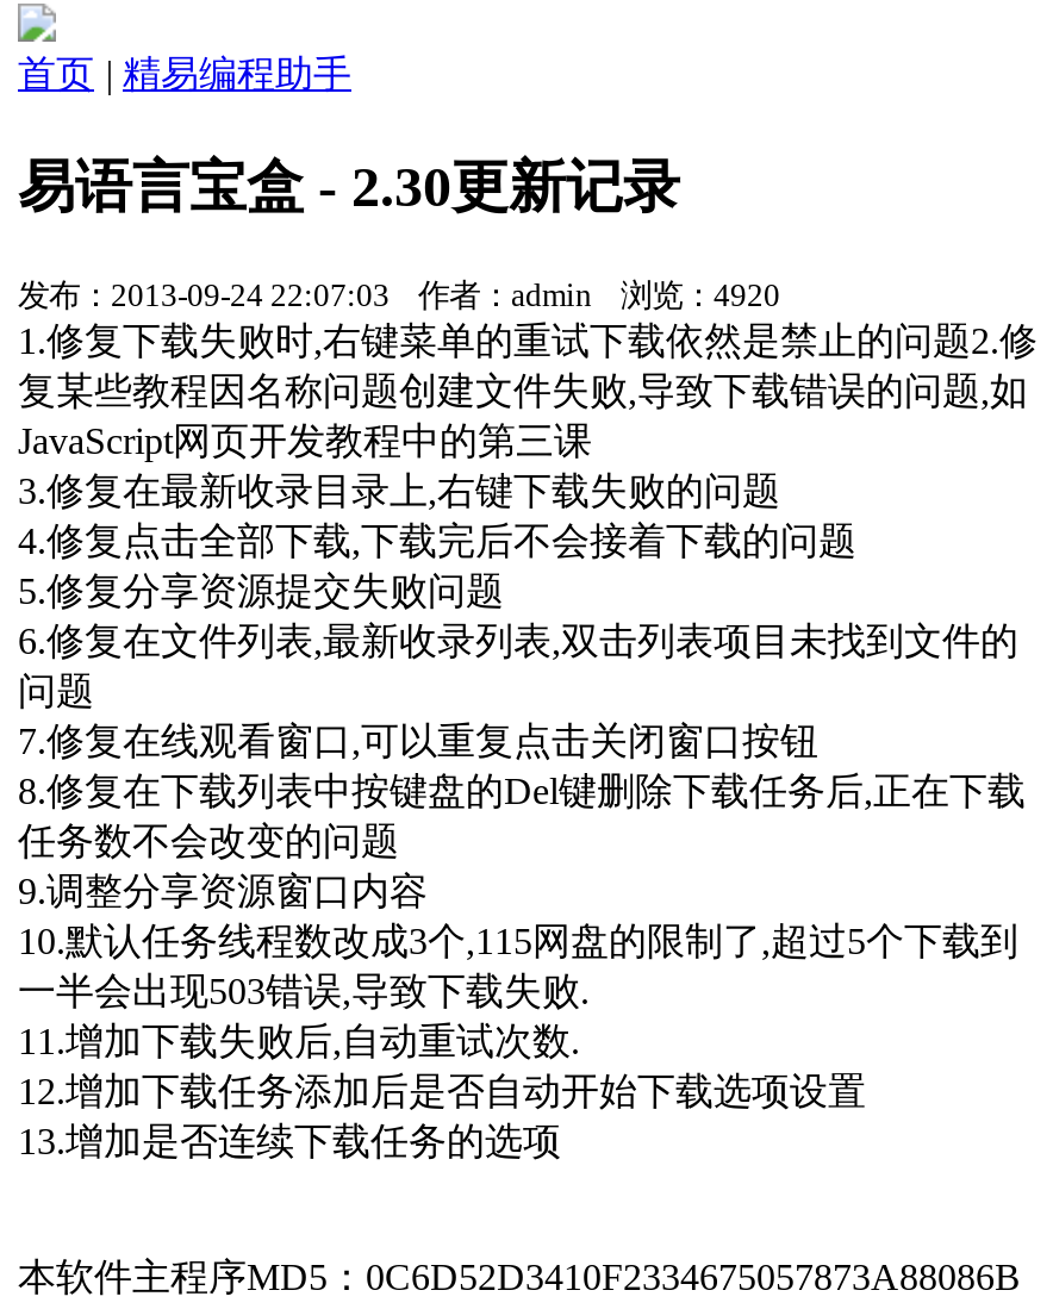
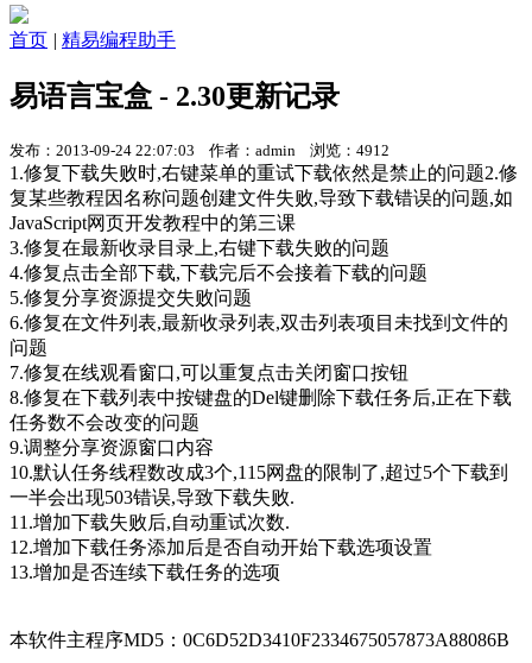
[18,277,780,313] 发布：2013-09-24 22:07:03 作者：admin 浏览：4920 -> [9,141,389,159] 发布：2013-09-24 22:07:03 作者：admin 浏览：4912

